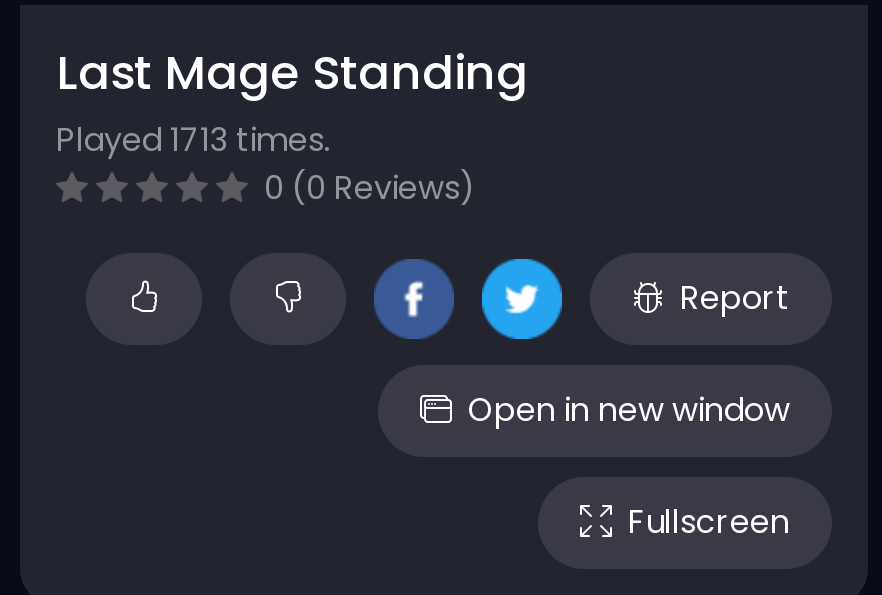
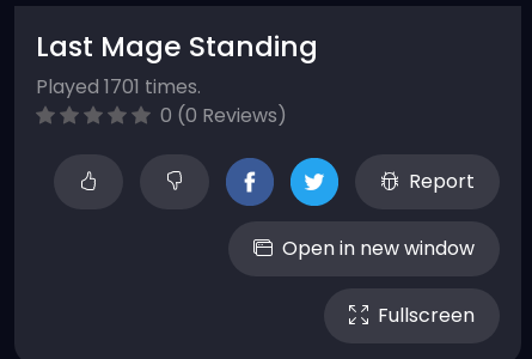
[56,117,330,163] Played 1713 times. -> [36,73,201,101] Played 1701 times.

